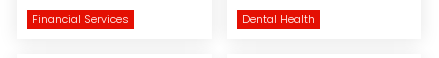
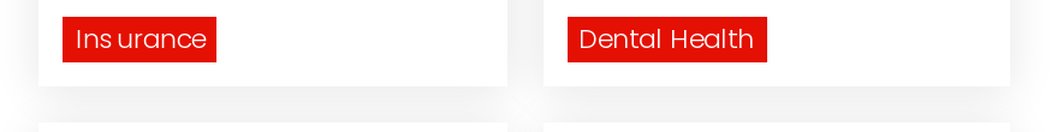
[32,10,129,26] Financial Services -> [76,19,205,58] Insurance

